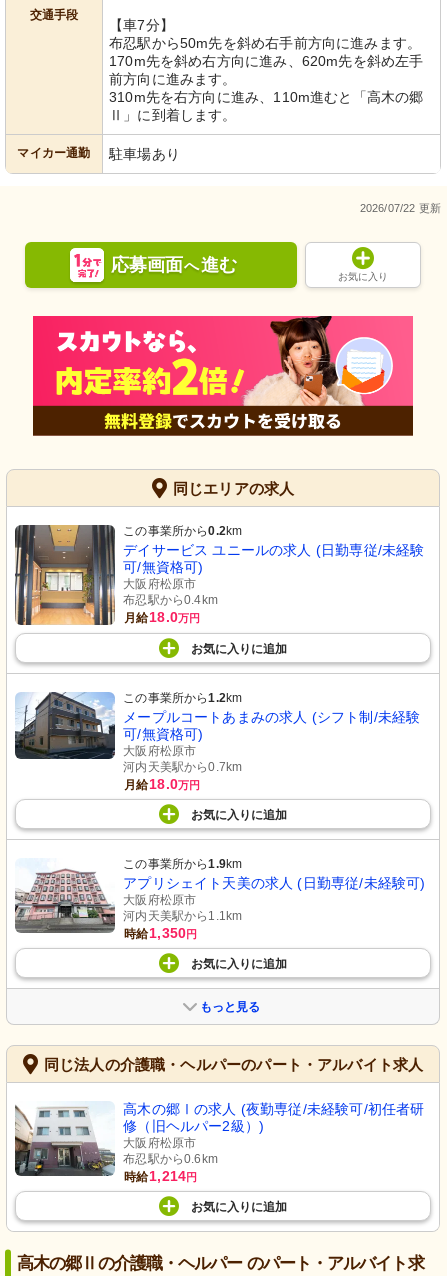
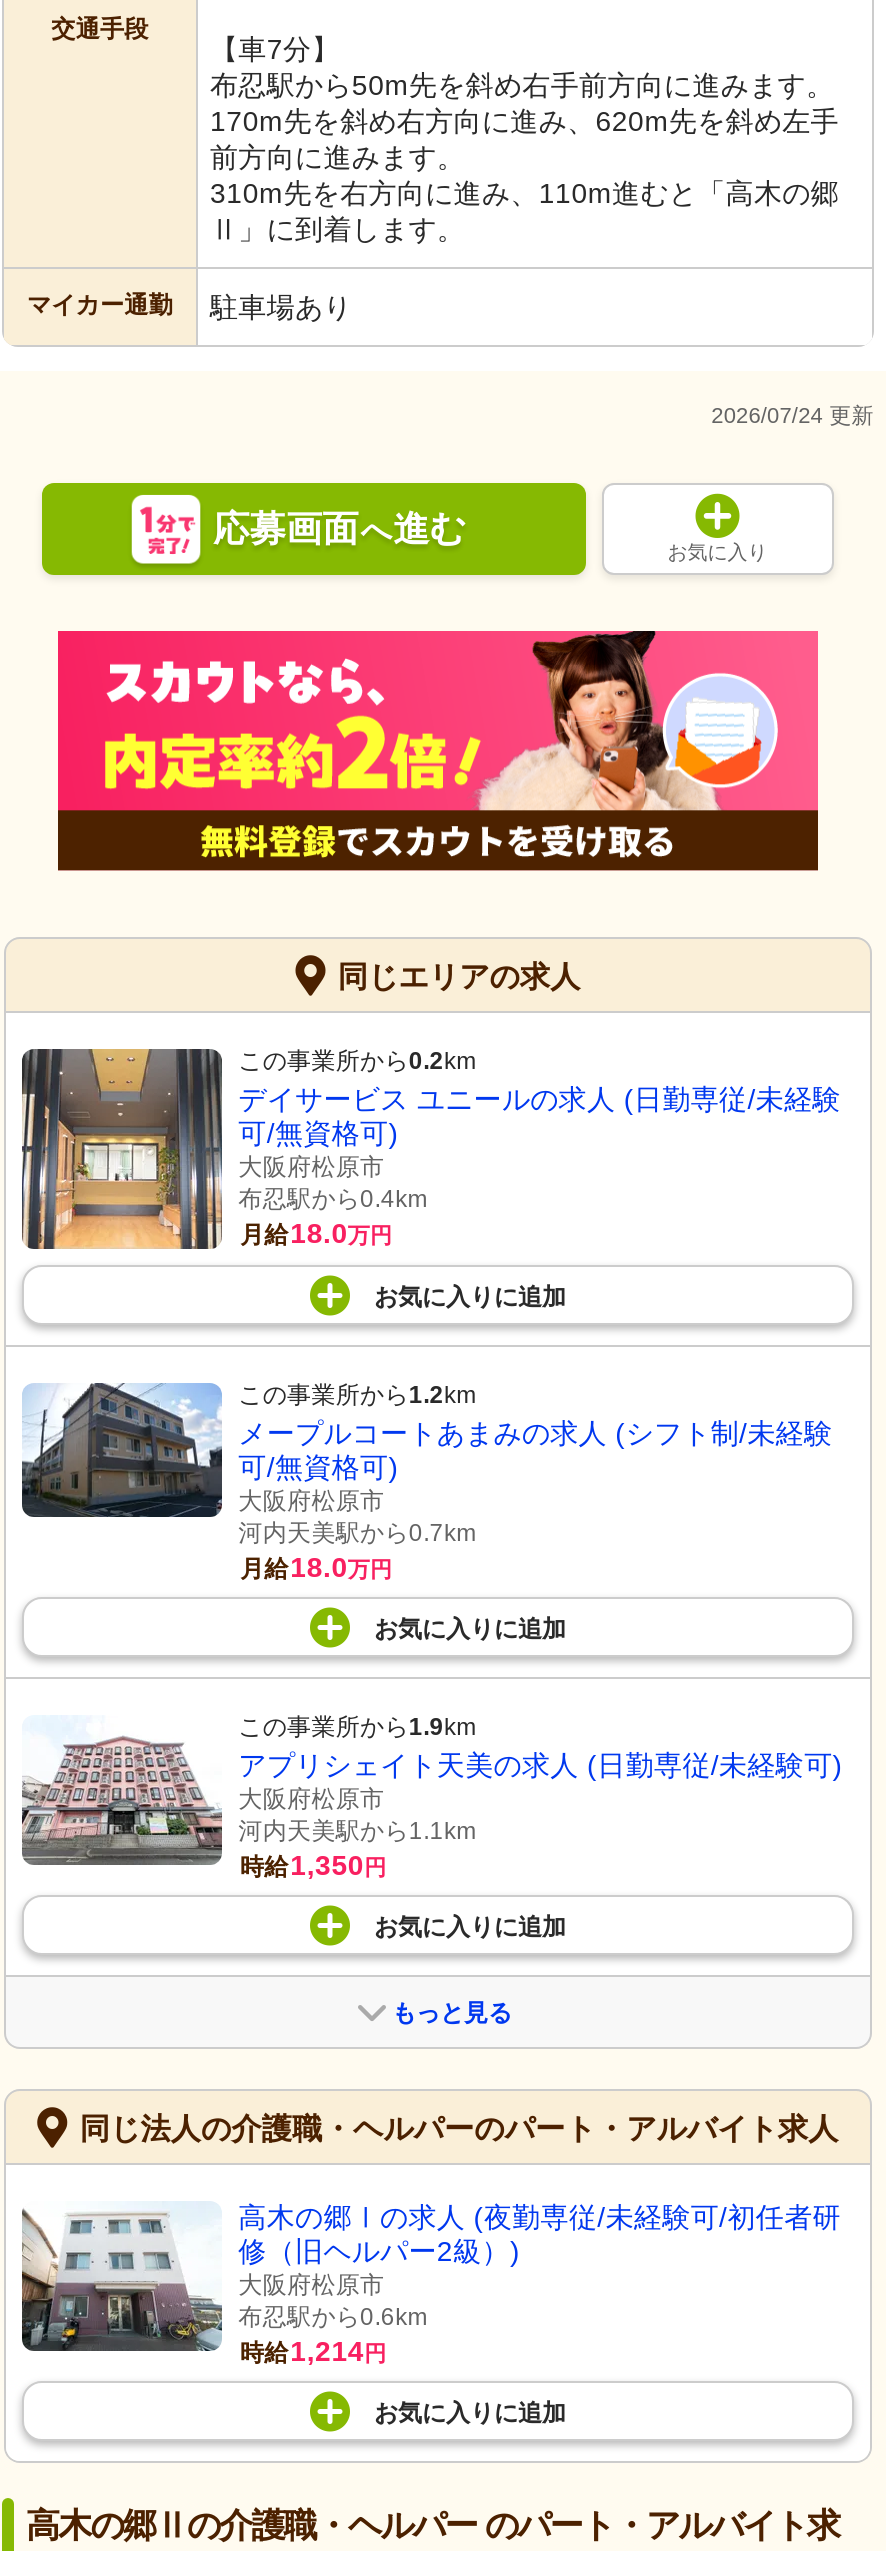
[360,202,441,214] 2026/07/22 更新 -> [711,403,874,427] 2026/07/24 更新

